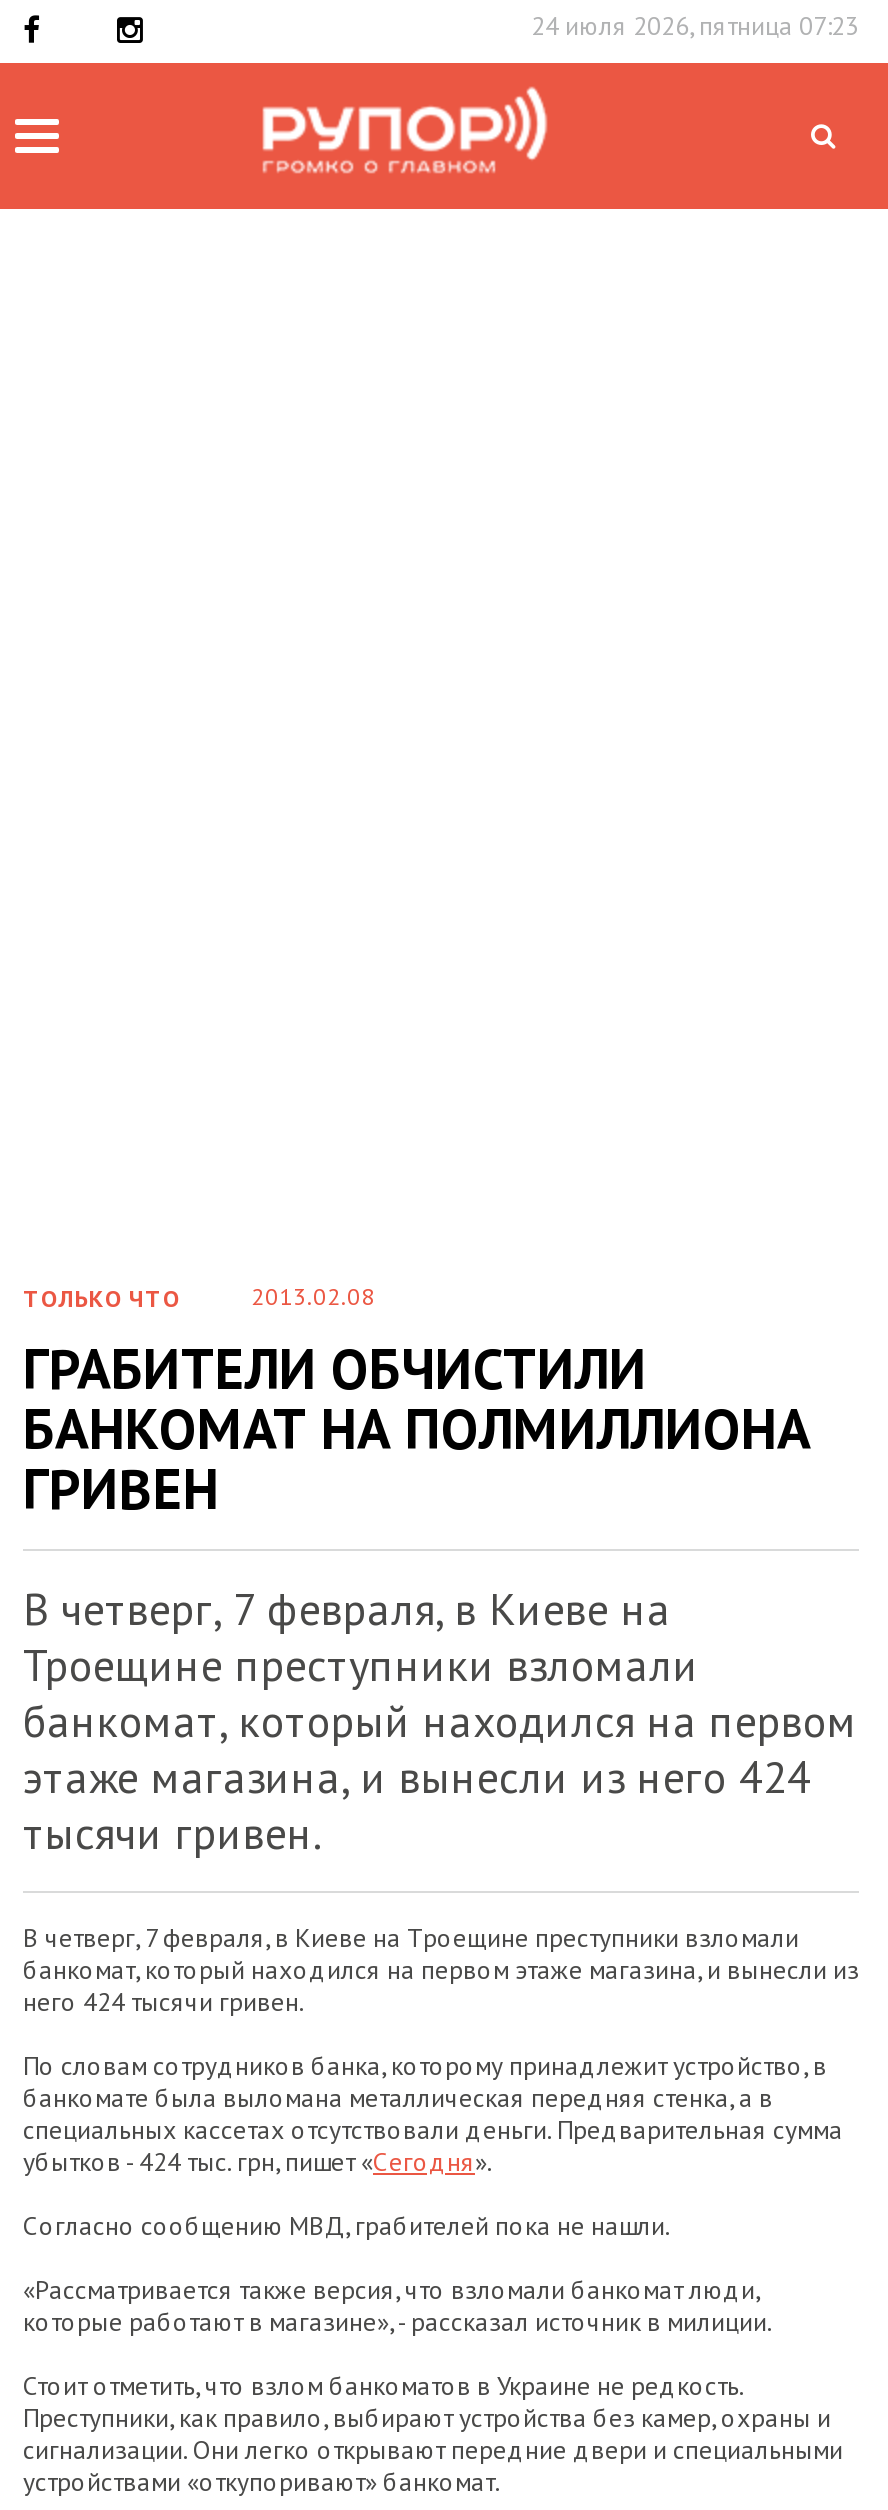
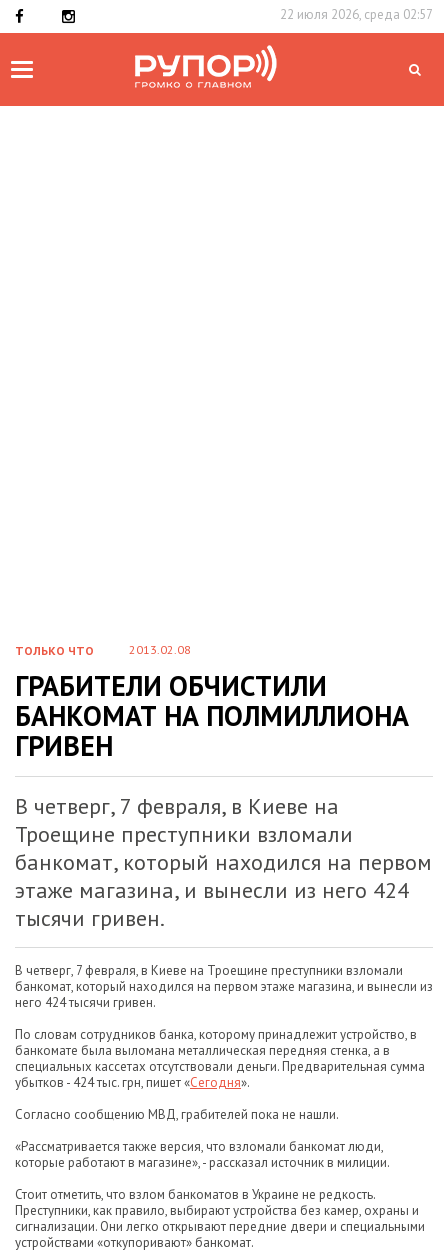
[531,9,859,43] 24 июля 2026, пятница 07:23 -> [280,6,433,23] 22 июля 2026, среда 02:57

